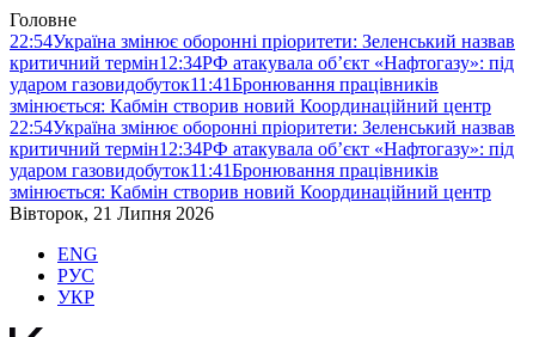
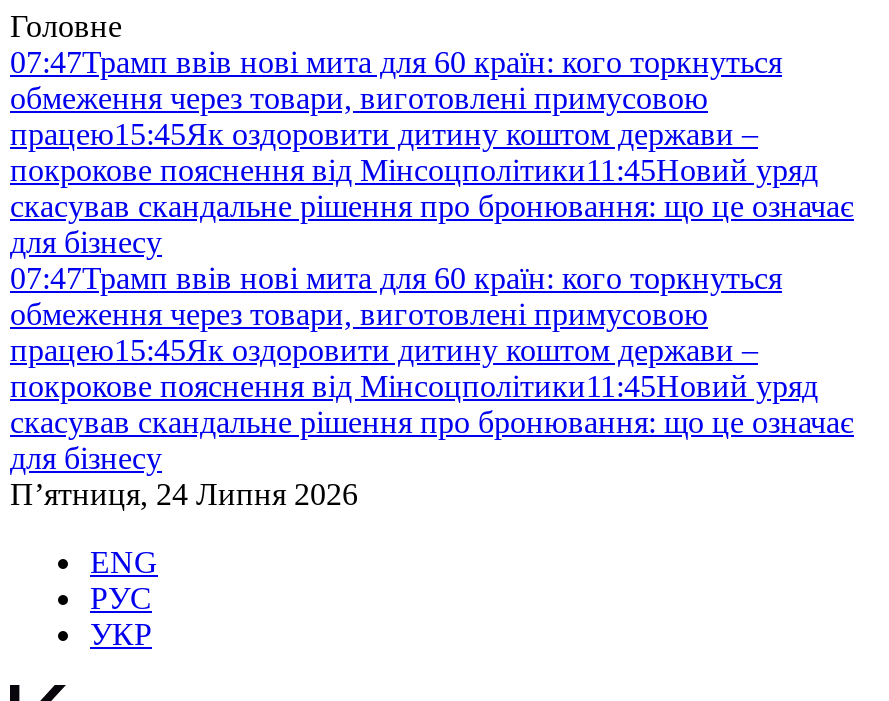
[10,31,515,223] 22:54Україна змінює оборонні пріоритети: Зеленський назвав | критичний термін 12:34РФ атакувала об’єкт «Нафтогазу»: під | ударом газовидобуток11:41Бронювання працівників | змінюється: Кабмін створив новий Координаційний центр | 22:54Україна змінює оборонні пріоритети: Зеленський назвав | критичний термін 12:34РФ атакувала об’єкт «Нафтогазу»: під | ударом газовидобуток11:41Бронювання працівників | змінюється: Кабмін створив новий Координаційний центр | Вівторок, 21 Липня 2026 -> [10,45,854,511] 07:47Трамп ввів нові мита для 60 країн: кого торкнуться | обмеження через товари, виготовлені примусовою | працею15:45Як оздоровити дитину коштом держави – | покрокове пояснення від Мінсоцполітики11:45Новий уряд | скасував скандальне рішення про бронювання: що це означає | для бізнесу | 07:47Трамп ввів нові мита для 60 країн: кого торкнуться | обмеження через товари, виготовлені примусовою | працею15:45Як оздоровити дитину коштом держави – | покрокове пояснення від Мінсоцполітики11:45Новий уряд | скасував скандальне рішення про бронювання: що це означає | для бізнесу | П’ятниця, 24 Липня 2026

